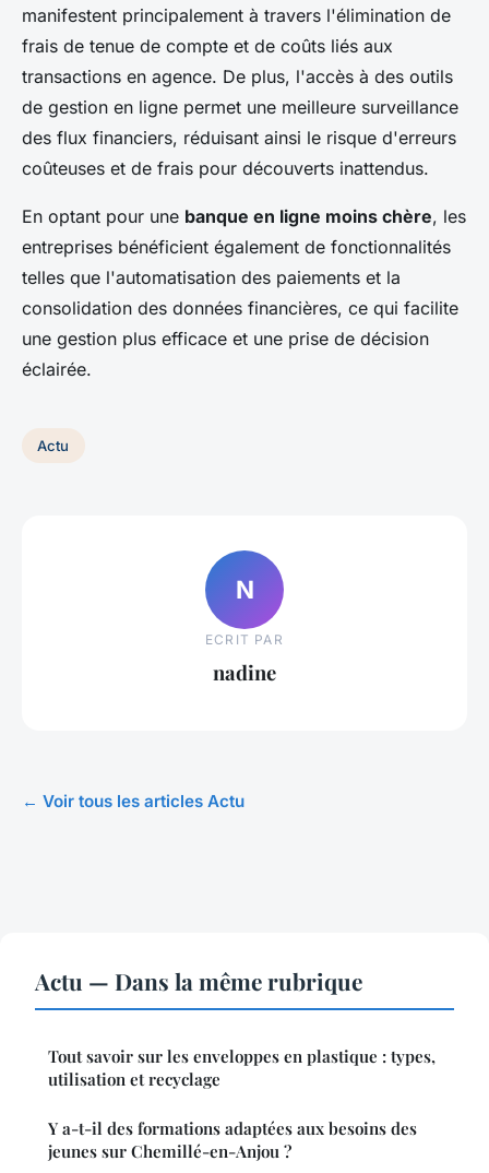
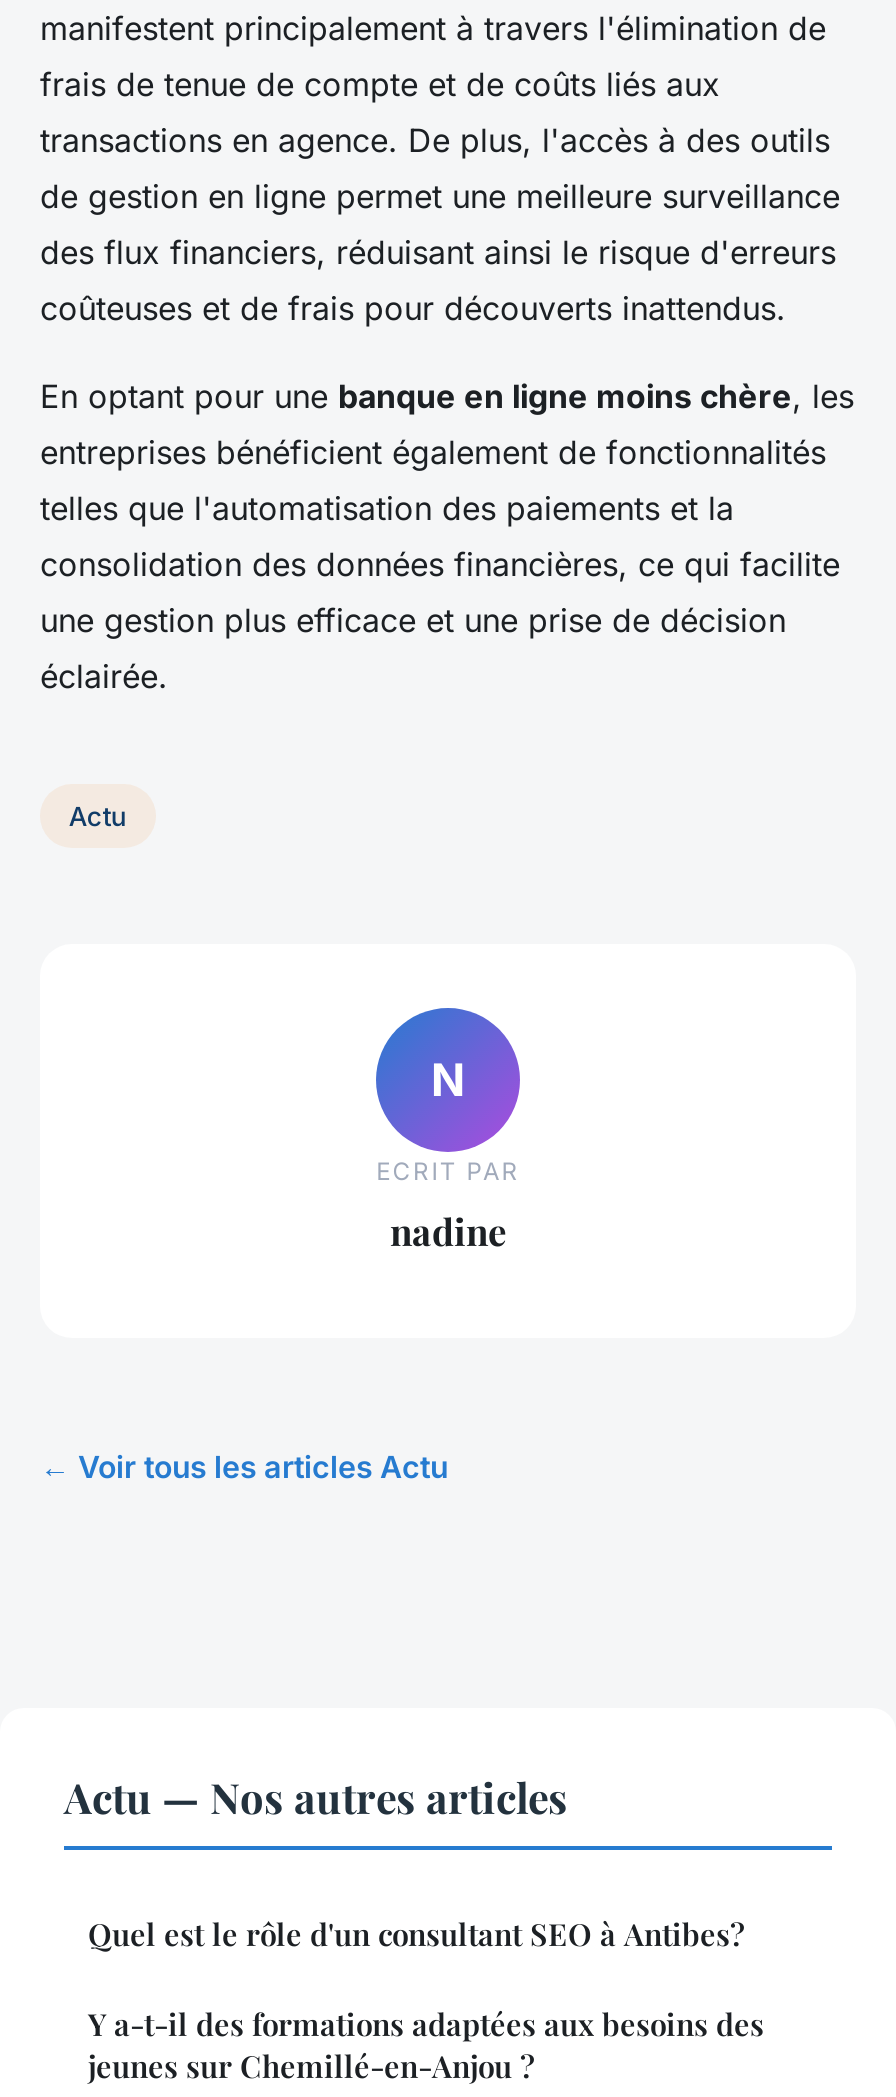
[35,965,362,996] Actu — Dans la même rubrique -> [64,1768,568,1824] Actu — Nos autres articles
[48,1045,436,1090] Tout savoir sur les enveloppes en plastique : types, | utilisation et recyclage -> [88,1914,744,1954] Quel est le rôle d'un consultant SEO à Antibes?

